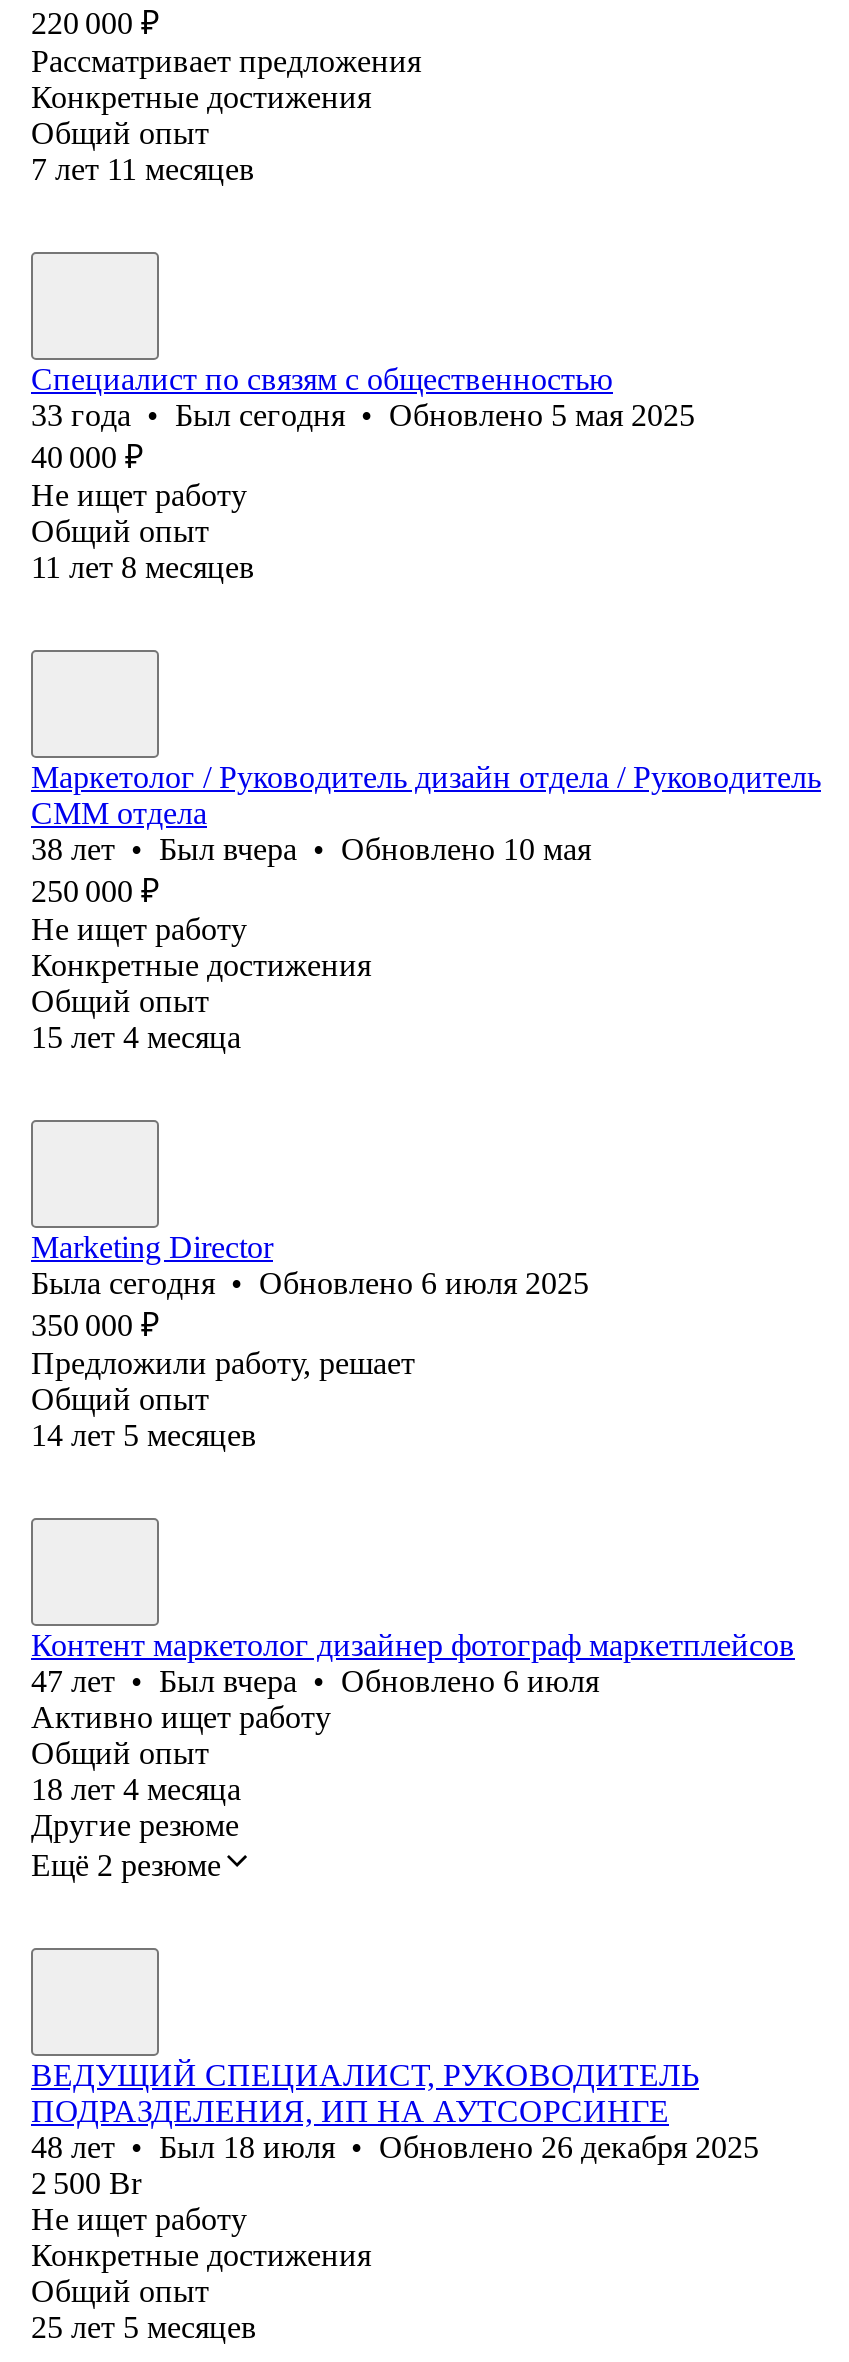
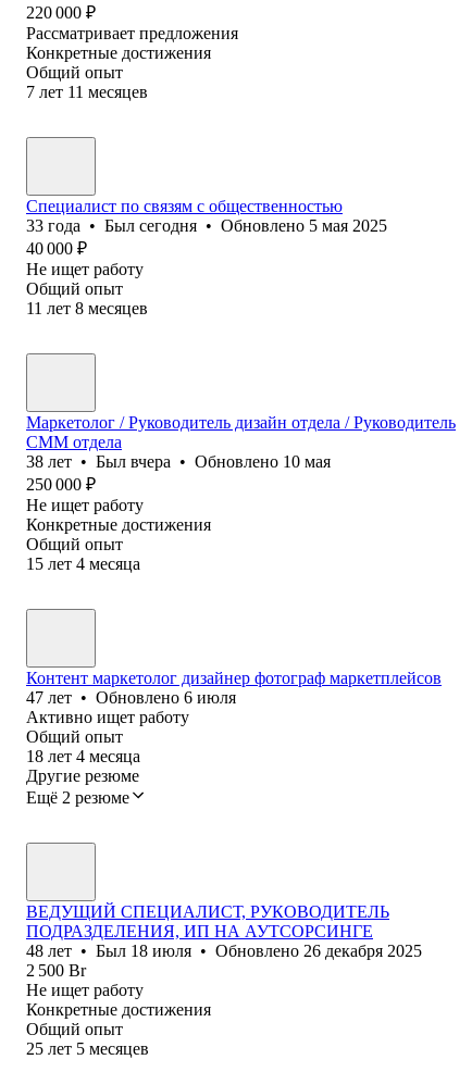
[31,1230,589,1452] Marketing Director | Была сегодня • Обновлено 6 июля 2025 | 350 000 ₽ | Предложили работу, решает | Общий опыт | 14 лет 5 месяцев -> none
[31,1664,599,1698] 47 лет • Был вчера • Обновлено 6 июля -> [26,688,236,707] 47 лет • Обновлено 6 июля

